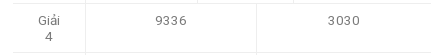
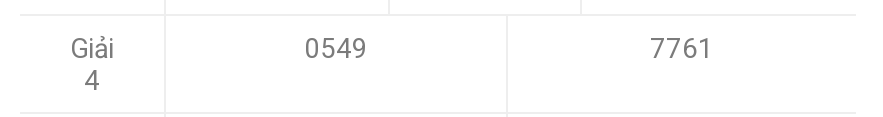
[155,12,187,28] 9336 -> [304,33,368,65] 0549
[328,12,360,28] 3030 -> [650,33,714,65] 7761

